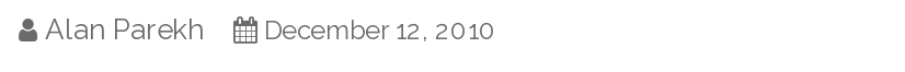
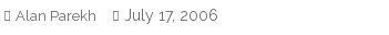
[45,13,496,46] Alan Parekh December 12, 2010 -> [16,6,218,24] Alan Parekh July 17, 2006

